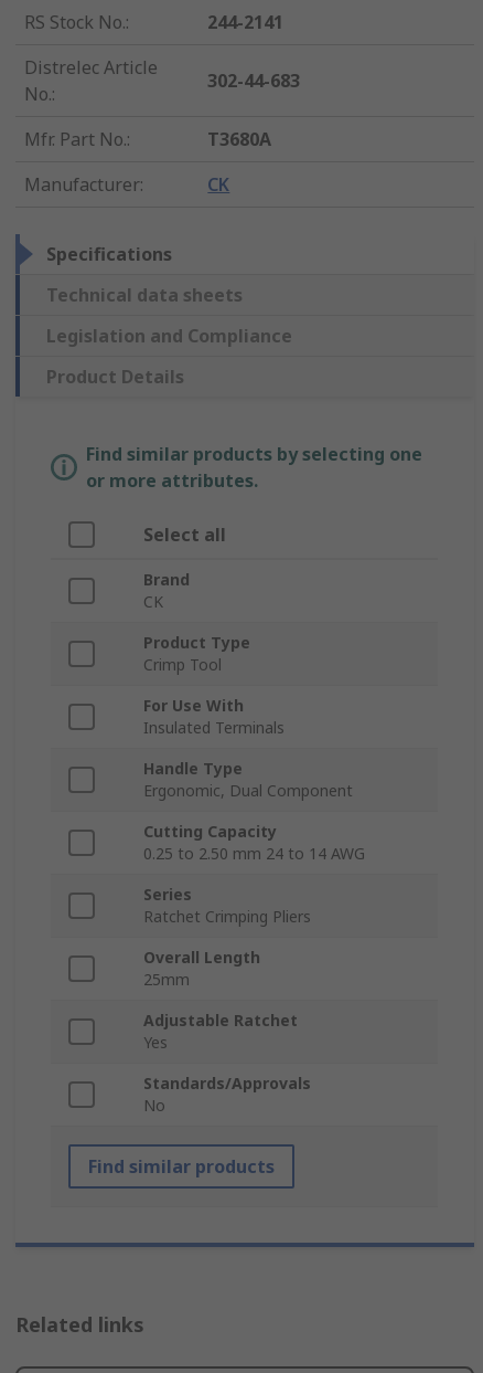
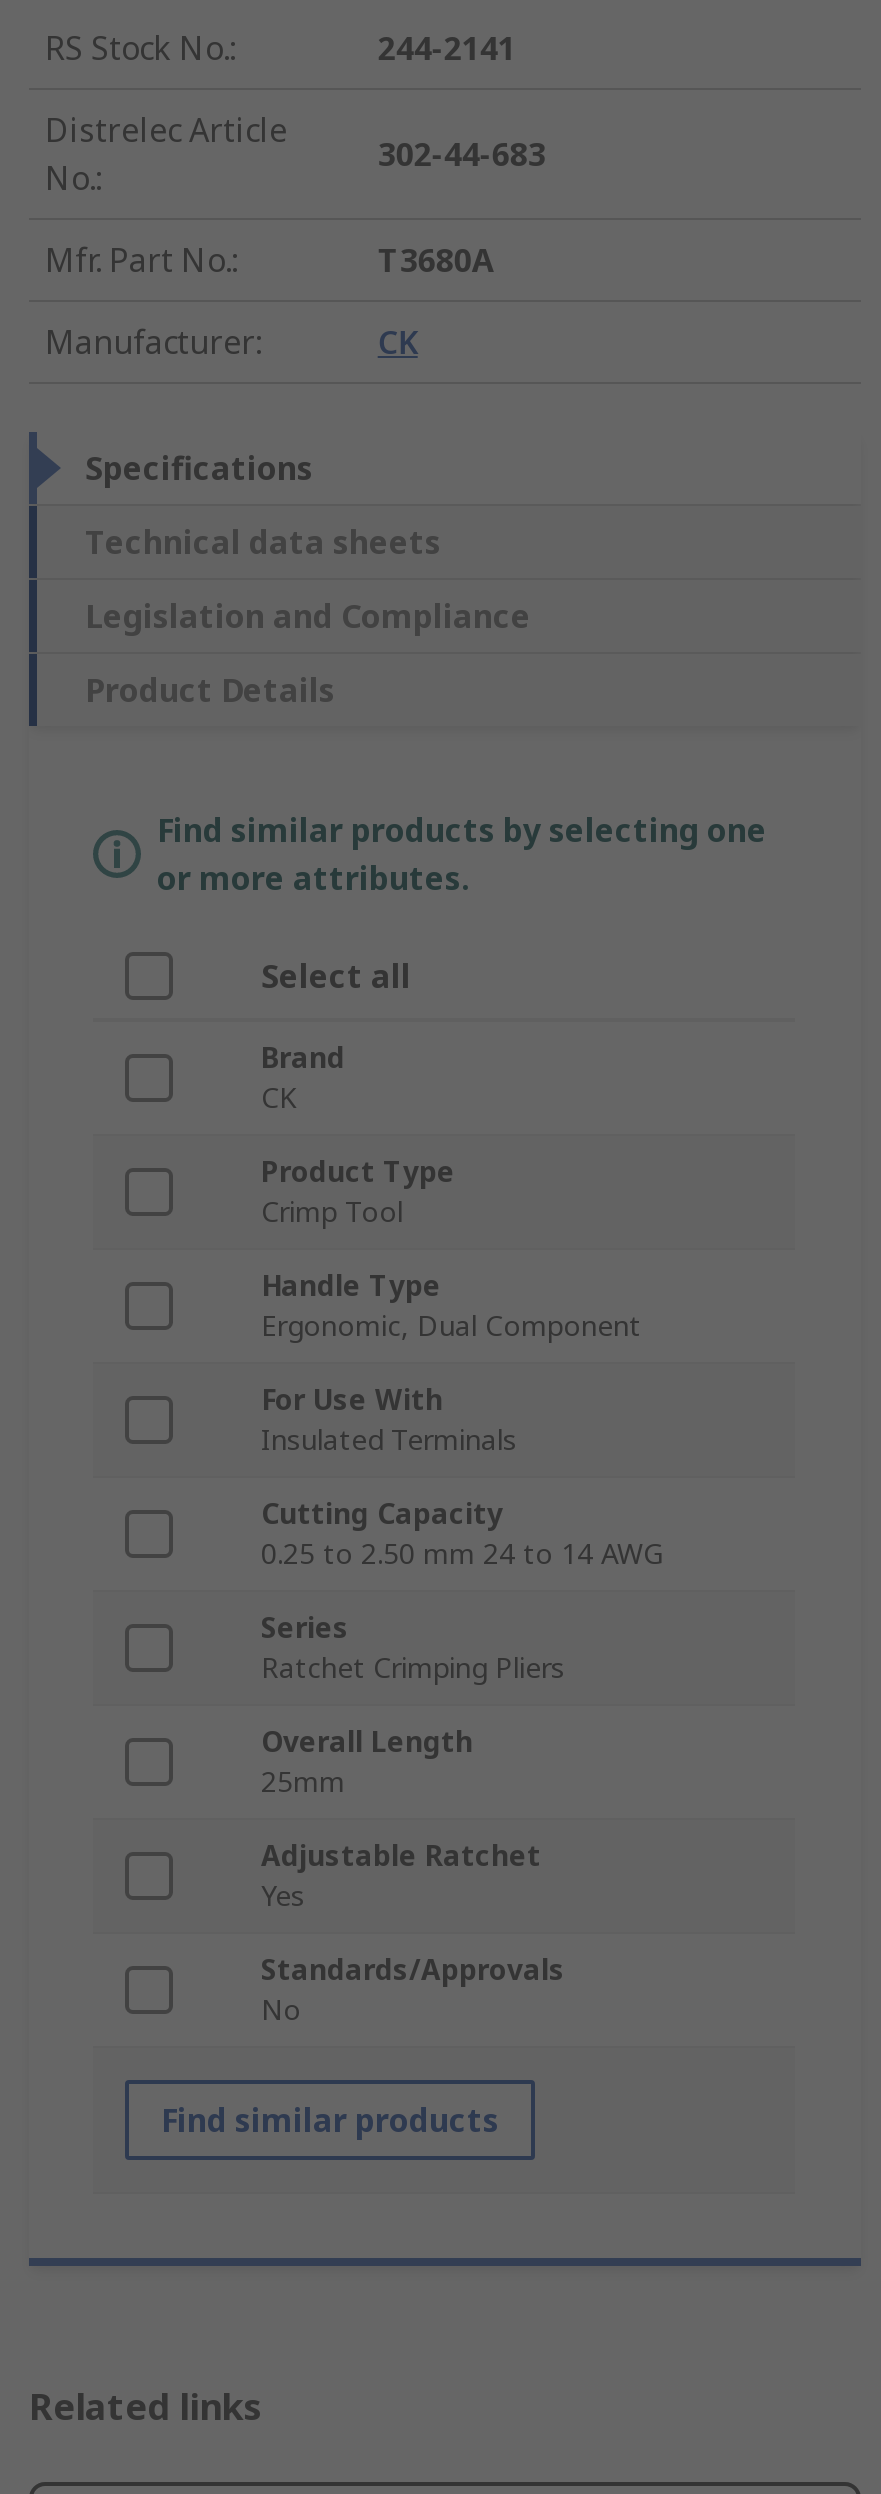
moved [143,695,285,738] -> [261,1381,517,1459]: For Use With | Insulated Terminals
moved [143,758,353,801] -> [261,1267,641,1345]: Handle Type | Ergonomic, Dual Component

